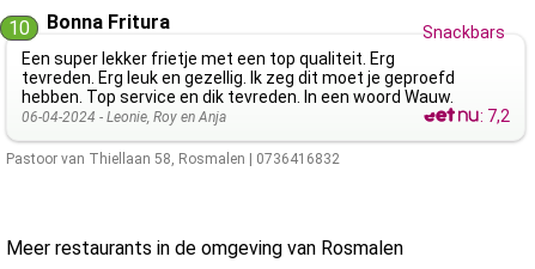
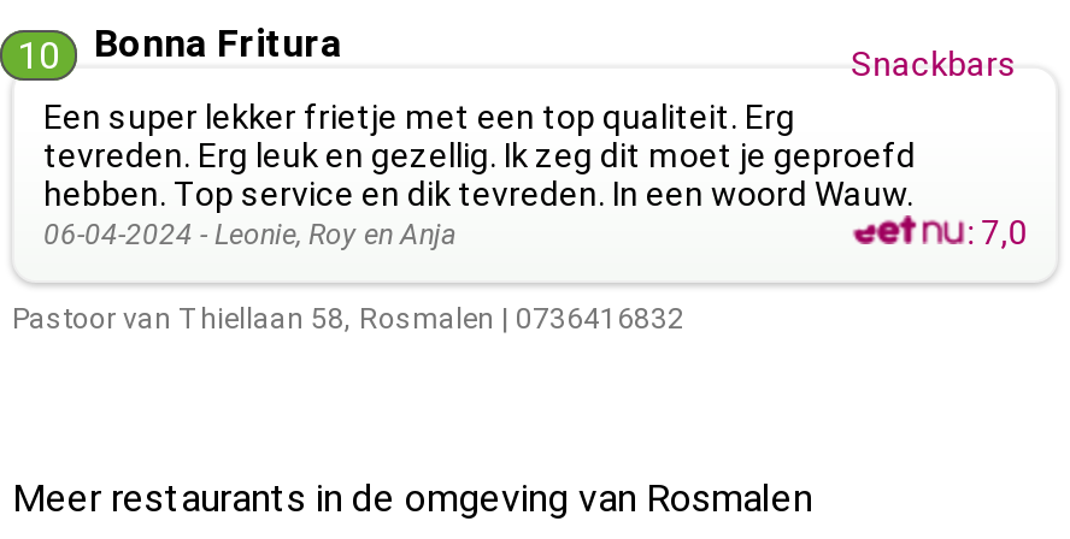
[480,106,510,126] : 7,2 -> [967,213,1027,251] : 7,0

